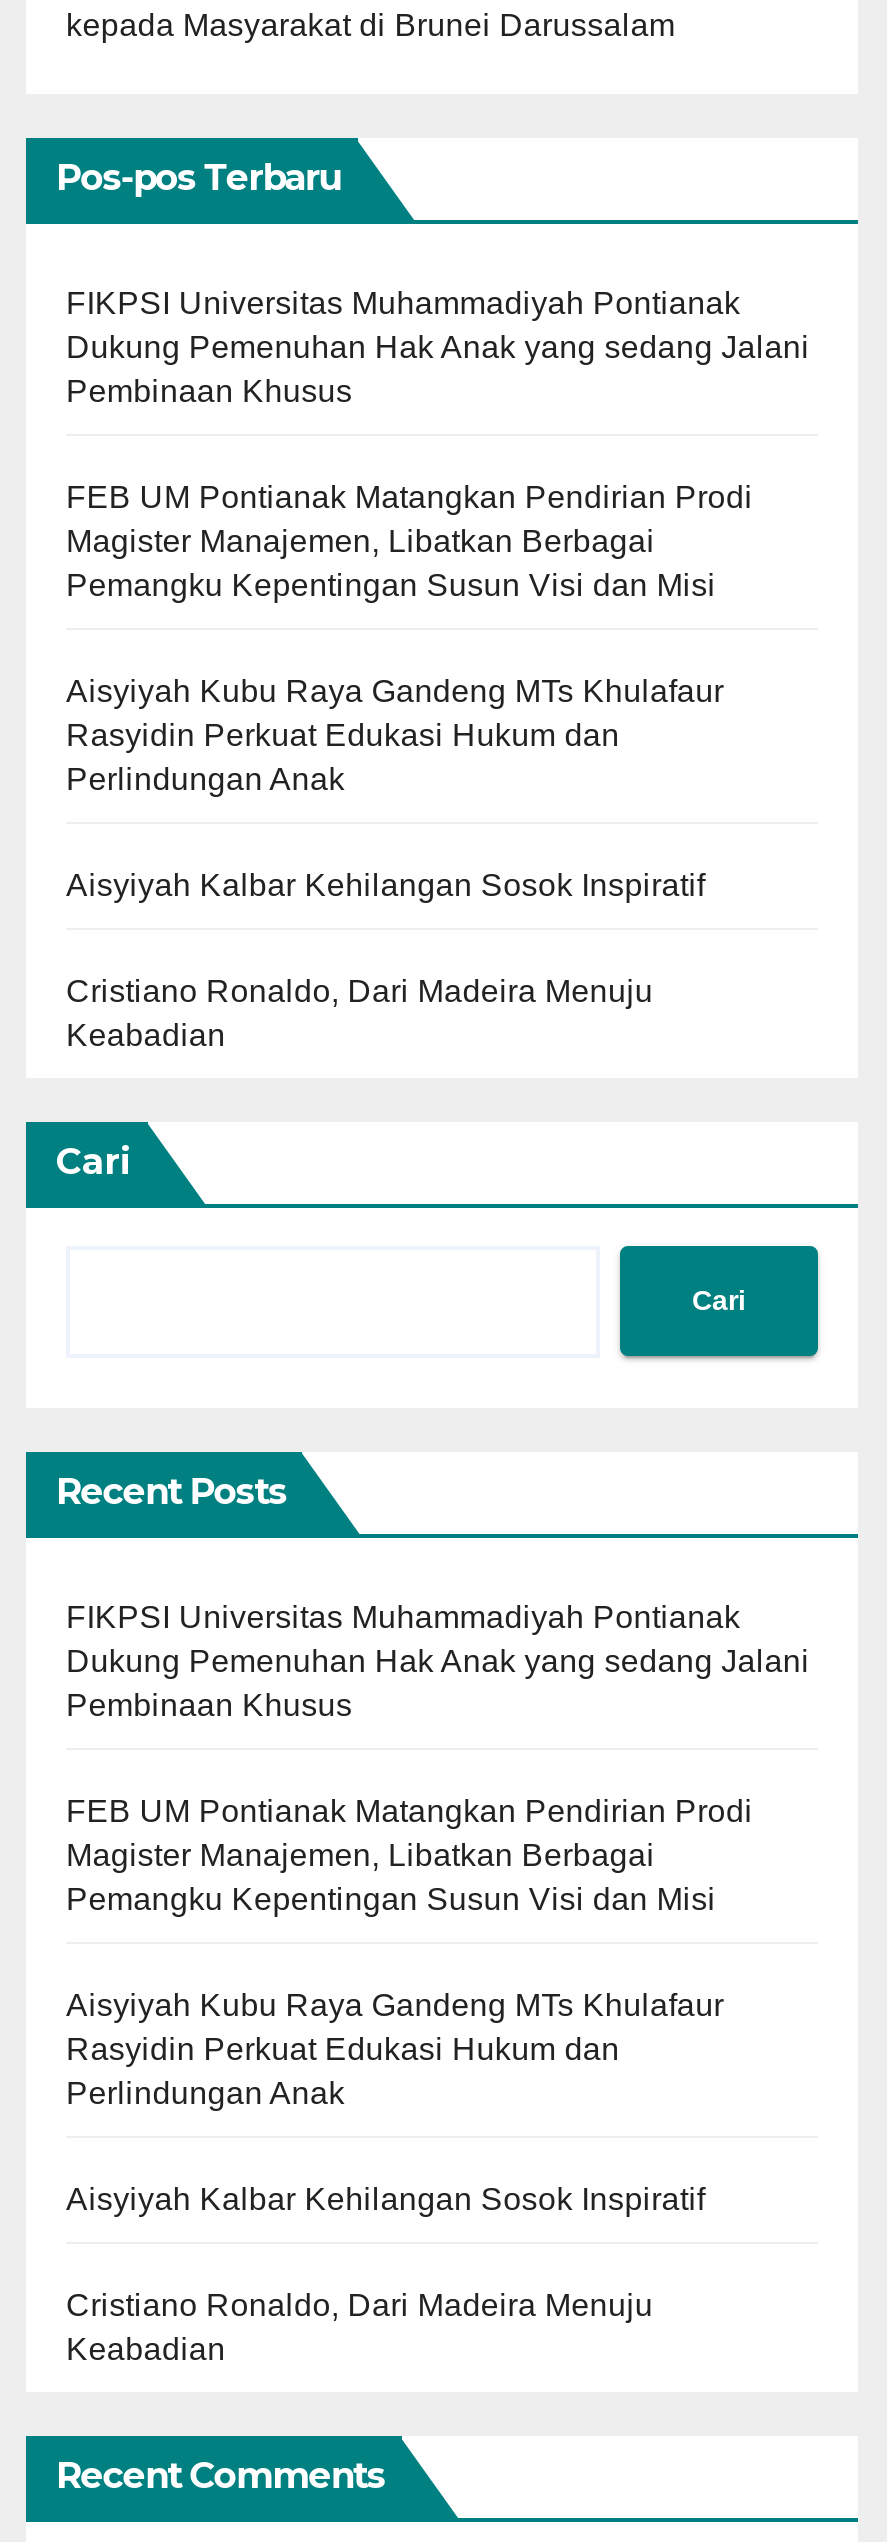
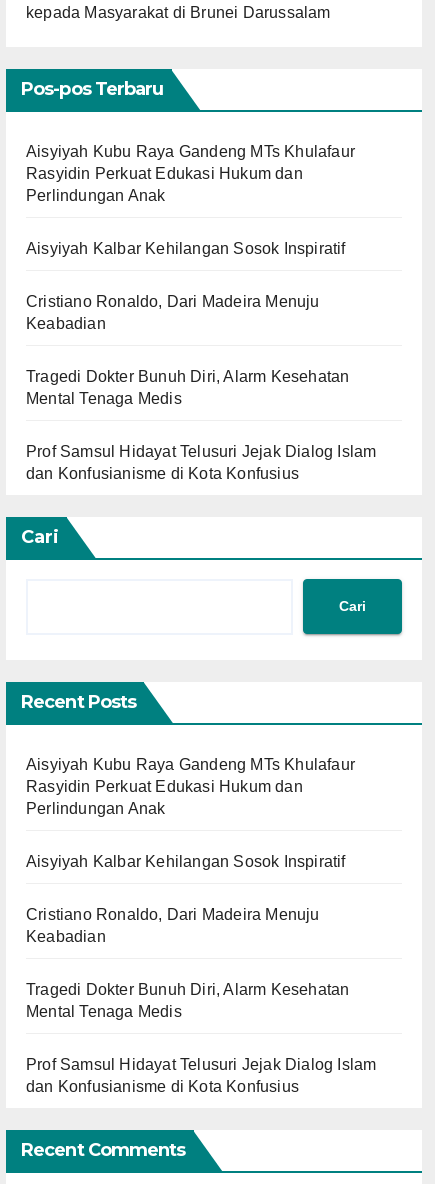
[66,285,810,601] FIKPSI Universitas Muhammadiyah Pontianak | Dukung Pemenuhan Hak Anak yang sedang Jalani | Pembinaan Khusus | FEB UM Pontianak Matangkan Pendirian Prodi | Magister Manajemen, Libatkan Berbagai | Pemangku Kepentingan Susun Visi dan Misi -> none
moved [66,673,724,1051] -> [26,143,355,332]: Aisyiyah Kubu Raya Gandeng MTs Khulafaur | Rasyidin Perkuat Edukasi Hukum dan | Perlindungan Anak | Aisyiyah Kalbar Kehilangan Sosok Inspiratif | Cristiano Ronaldo, Dari Madeira Menuju | Keabadian
none -> [26,368,376,482] Tragedi Dokter Bunuh Diri, Alarm Kesehatan | Mental Tenaga Medis | Prof Samsul Hidayat Telusuri Jejak Dialog Islam | dan Konfusianisme di Kota Konfusius
[66,1599,810,1915] FIKPSI Universitas Muhammadiyah Pontianak | Dukung Pemenuhan Hak Anak yang sedang Jalani | Pembinaan Khusus | FEB UM Pontianak Matangkan Pendirian Prodi | Magister Manajemen, Libatkan Berbagai | Pemangku Kepentingan Susun Visi dan Misi -> none
moved [66,1987,724,2365] -> [26,756,355,945]: Aisyiyah Kubu Raya Gandeng MTs Khulafaur | Rasyidin Perkuat Edukasi Hukum dan | Perlindungan Anak | Aisyiyah Kalbar Kehilangan Sosok Inspiratif | Cristiano Ronaldo, Dari Madeira Menuju | Keabadian
none -> [26,981,376,1095] Tragedi Dokter Bunuh Diri, Alarm Kesehatan | Mental Tenaga Medis | Prof Samsul Hidayat Telusuri Jejak Dialog Islam | dan Konfusianisme di Kota Konfusius

